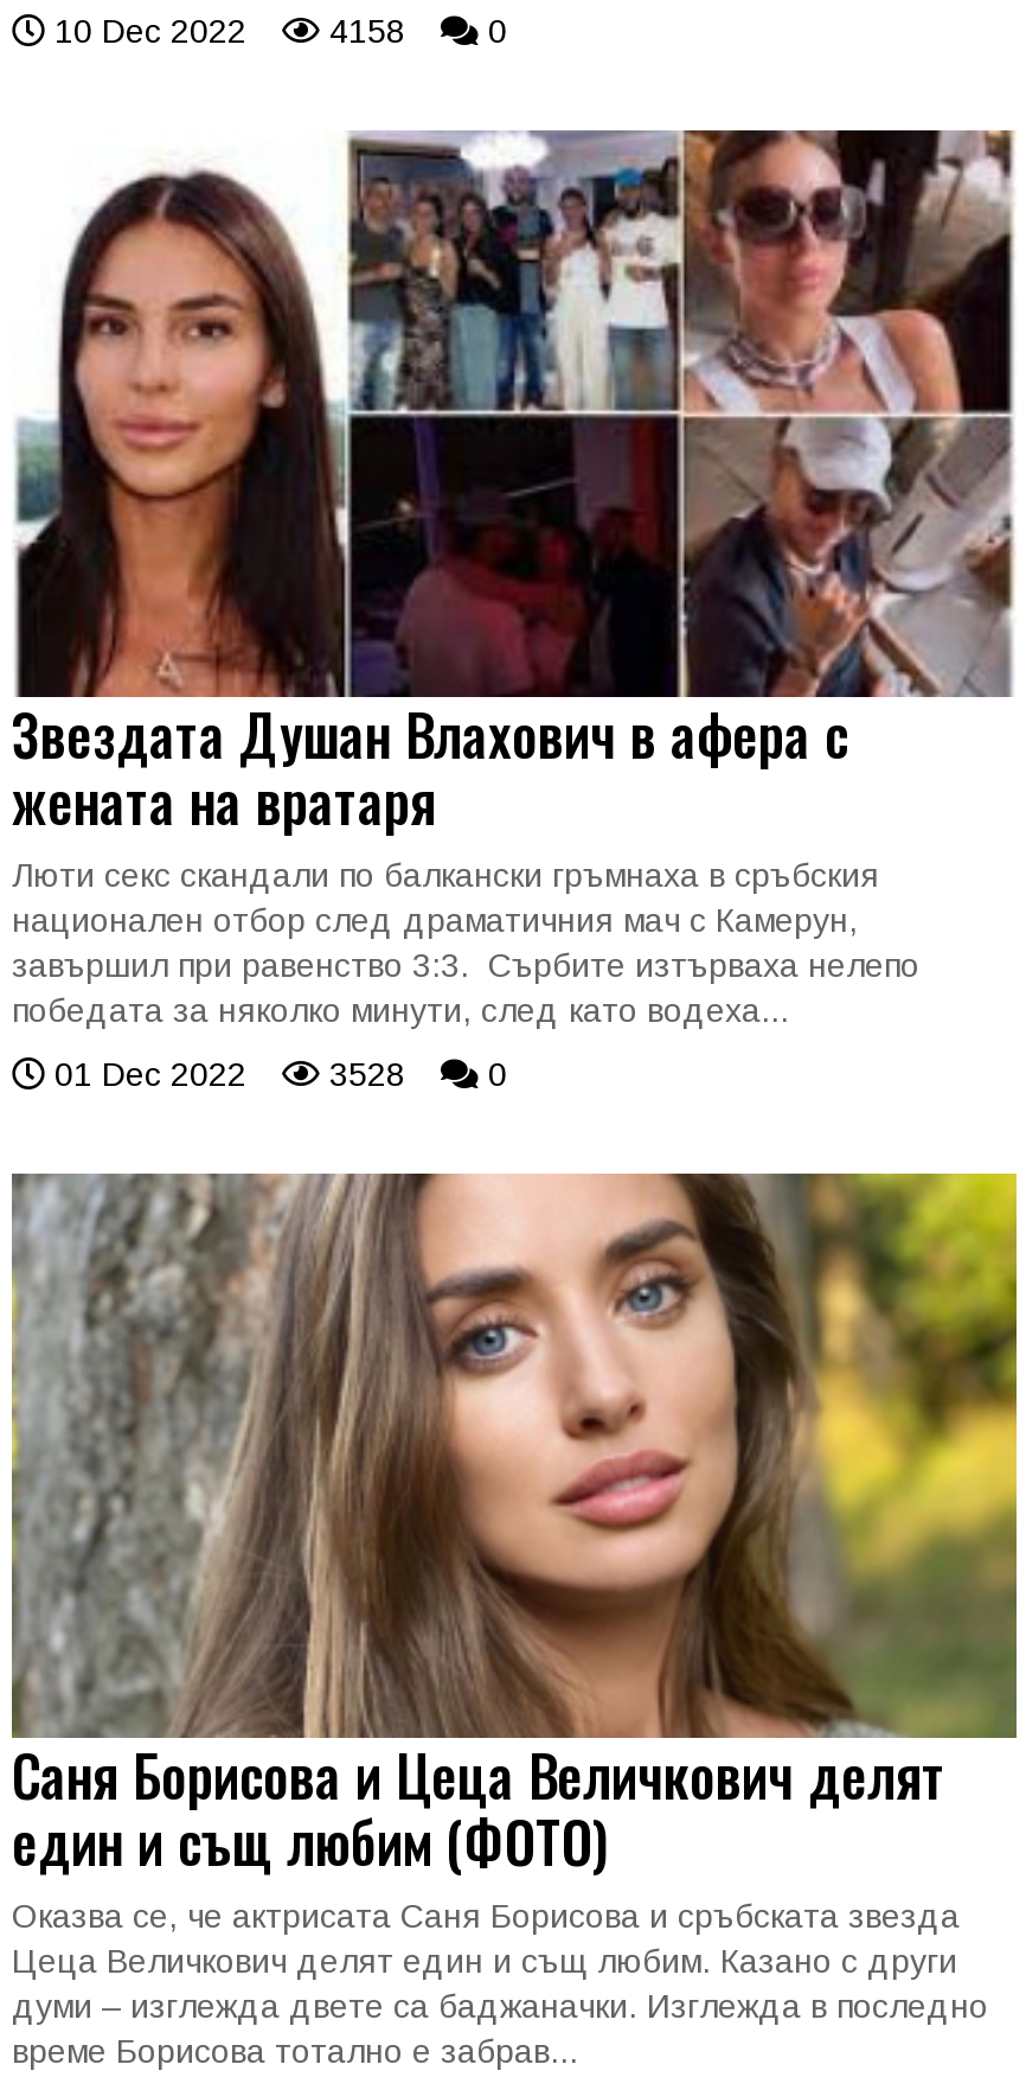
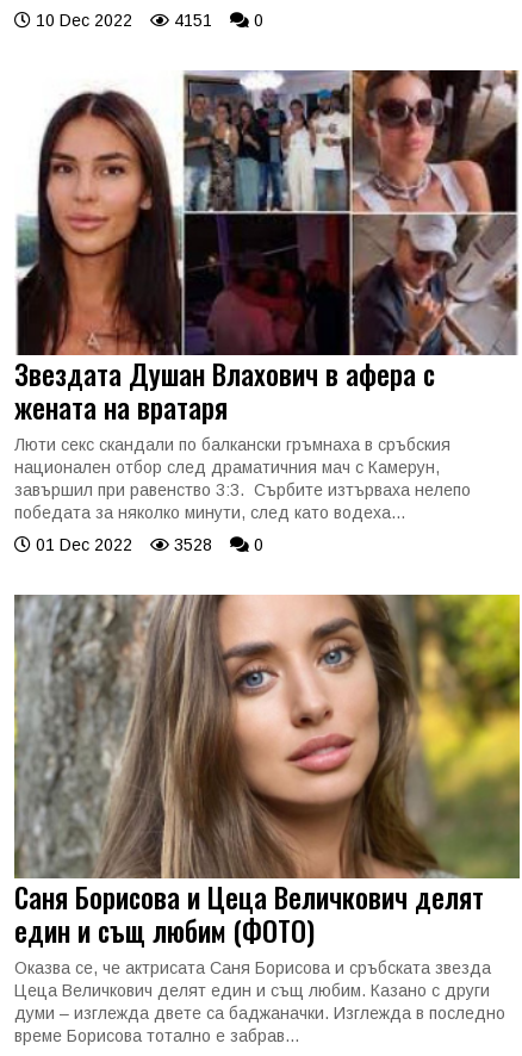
[45,12,507,50] 10 Dec 2022 4158 0 -> [31,11,263,30] 10 Dec 2022 4151 0

